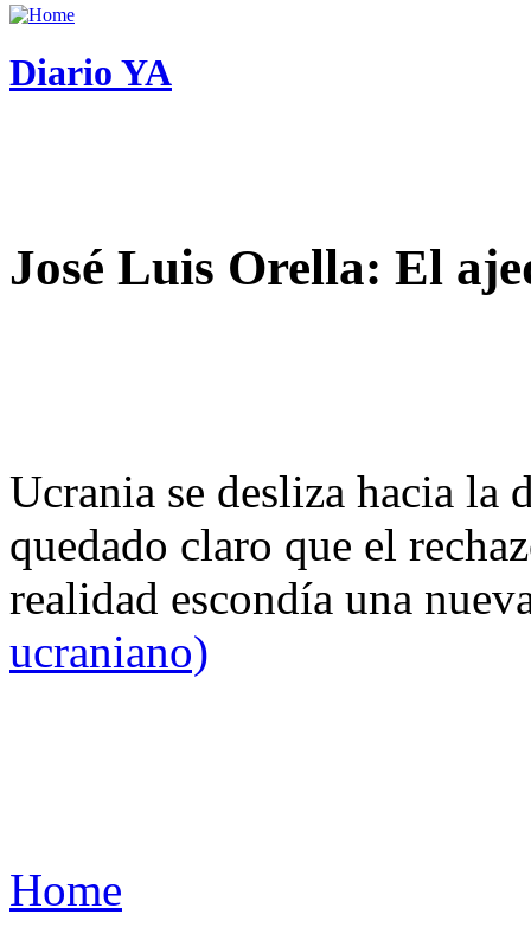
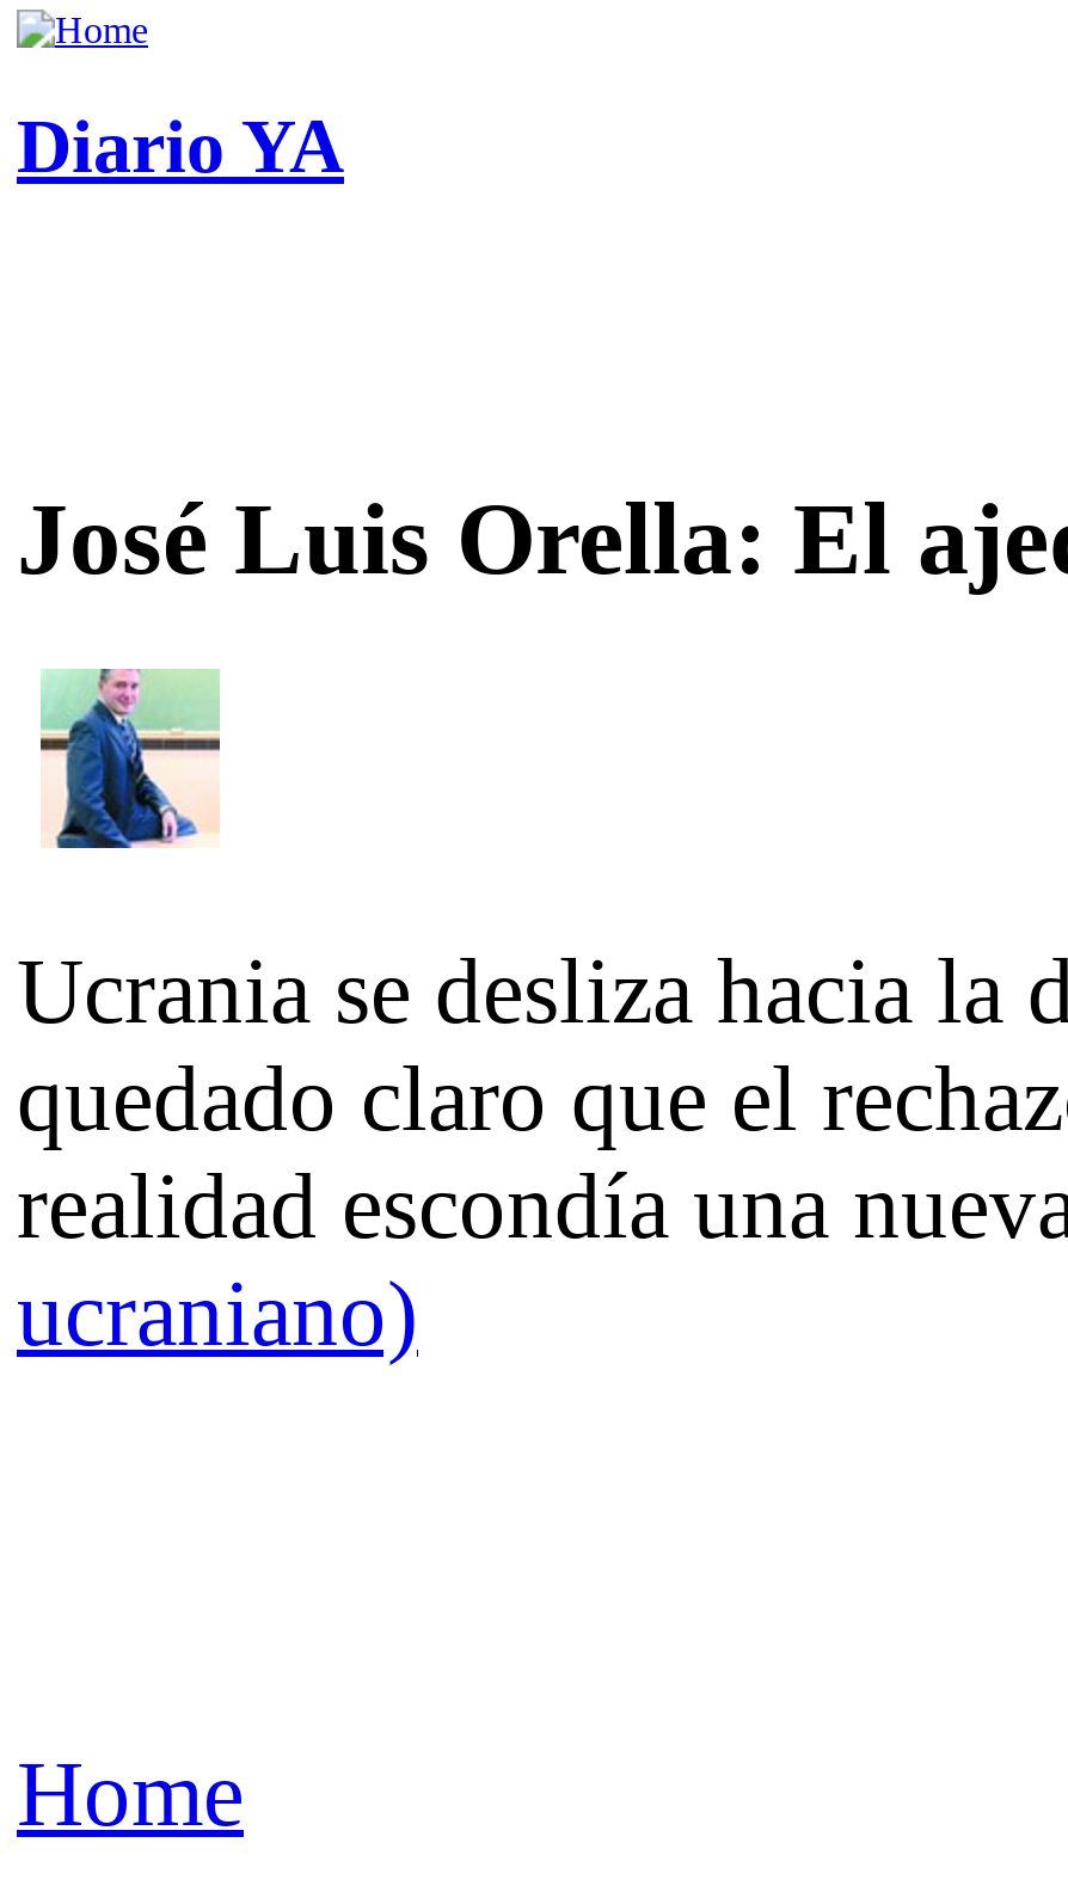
none -> [38,666,222,850] [image]

